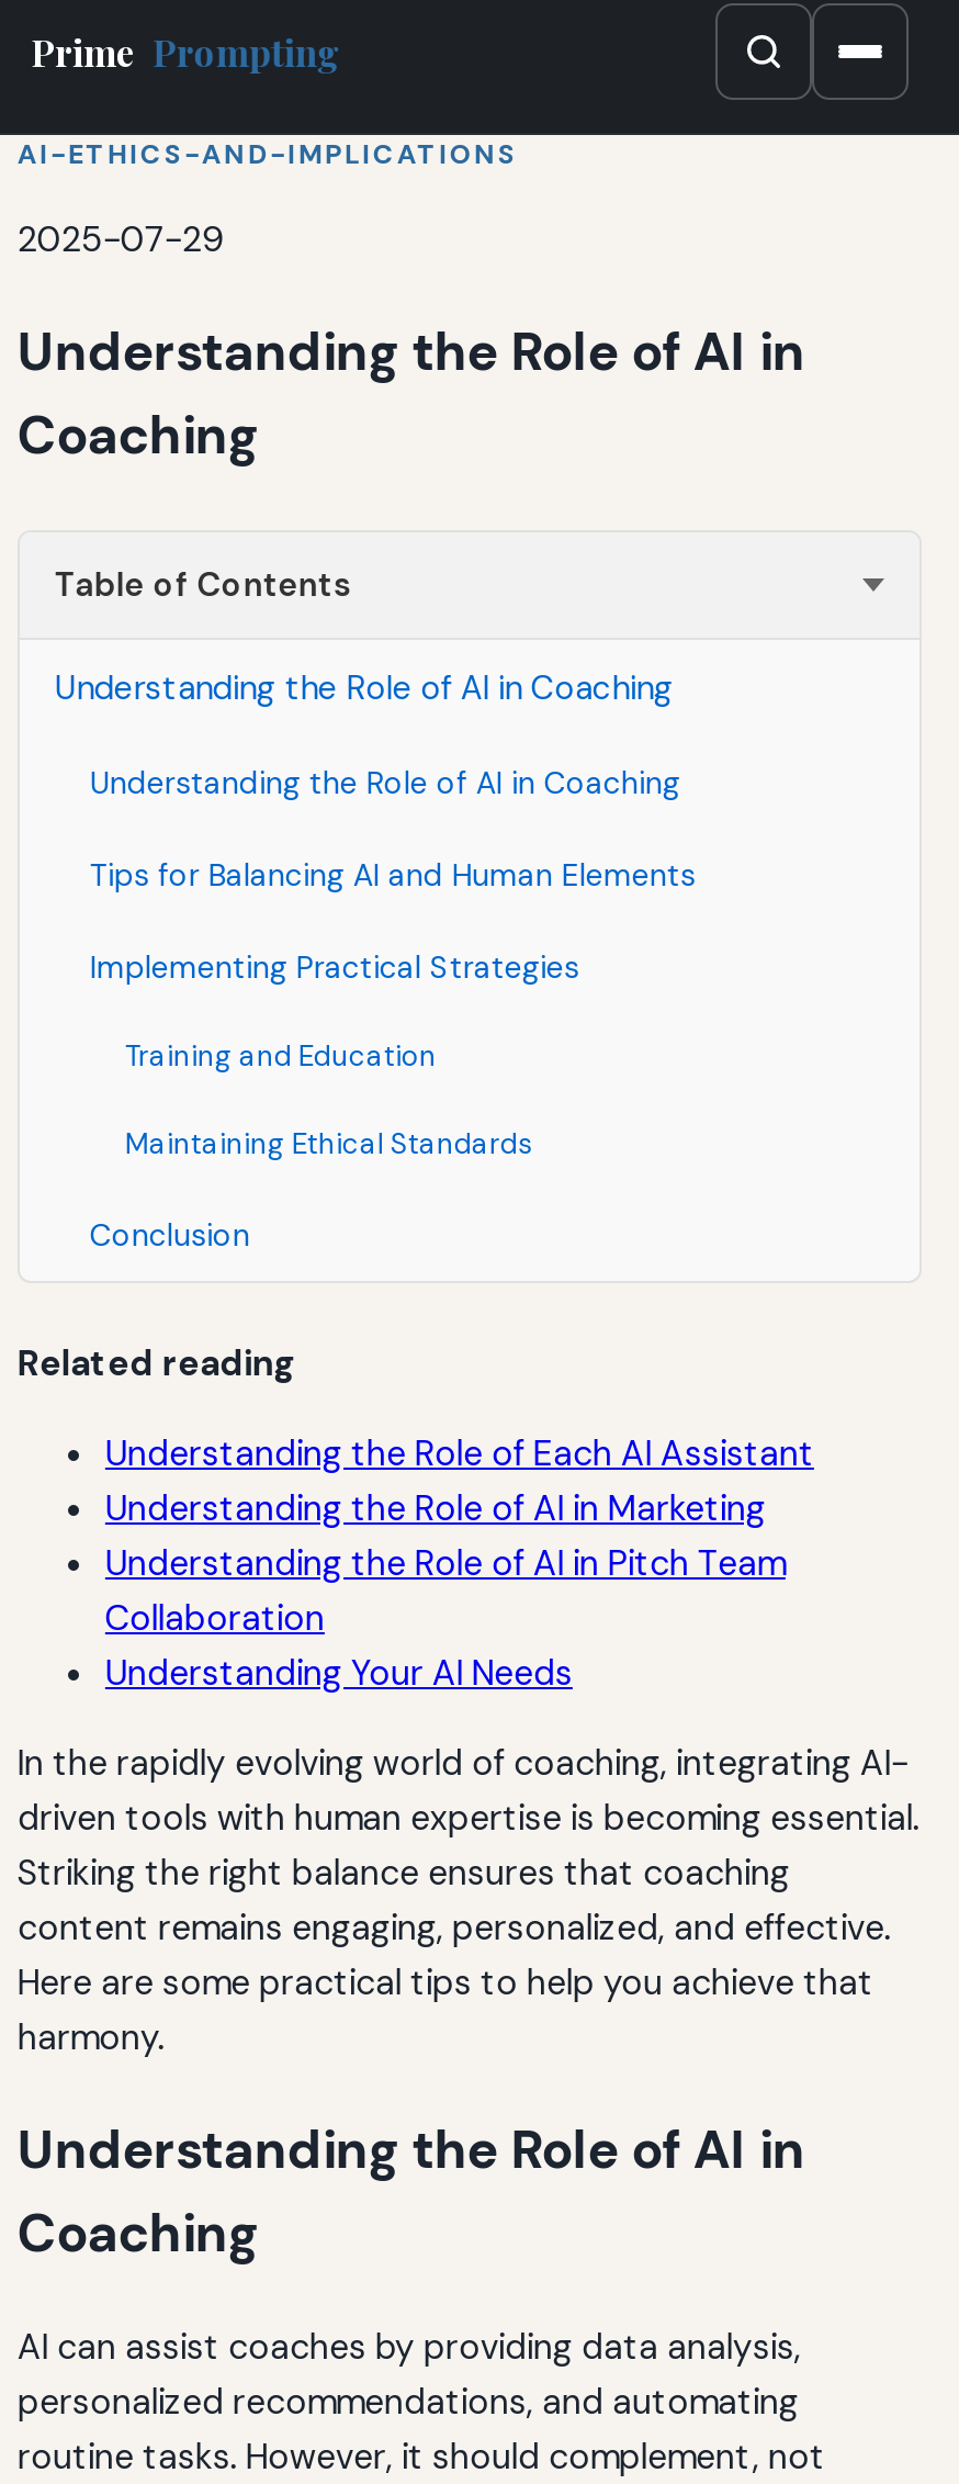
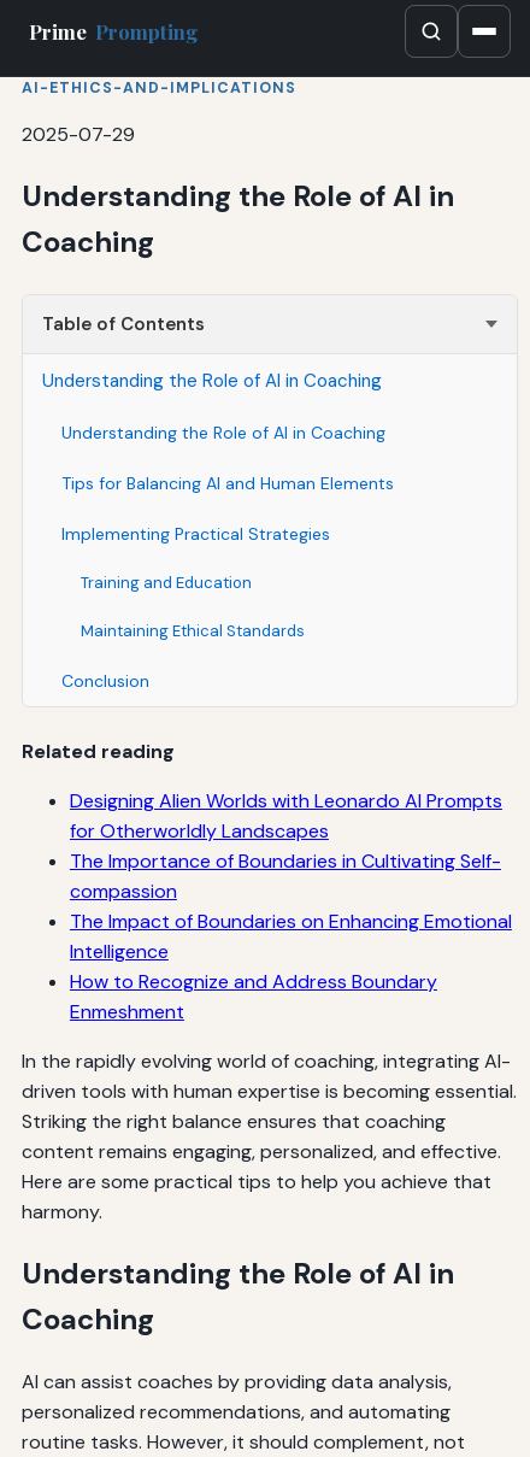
[105,1430,814,1695] Understanding the Role of Each AI Assistant | Understanding the Role of AI in Marketing | Understanding the Role of AI in Pitch Team | Collaboration | Understanding Your AI Needs -> [70,788,512,1024] Designing Alien Worlds with Leonardo AI Prompts | for Otherworldly Landscapes | The Importance of Boundaries in Cultivating Self- | compassion | The Impact of Boundaries on Enhancing Emotional | Intelligence | How to Recognize and Address Boundary | Enmeshment

